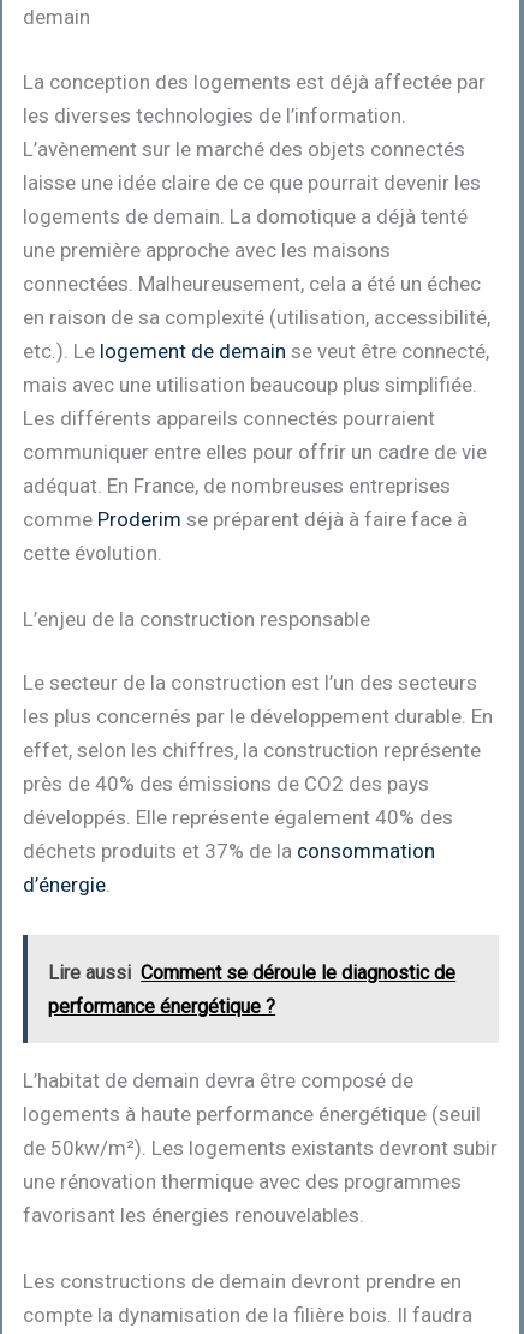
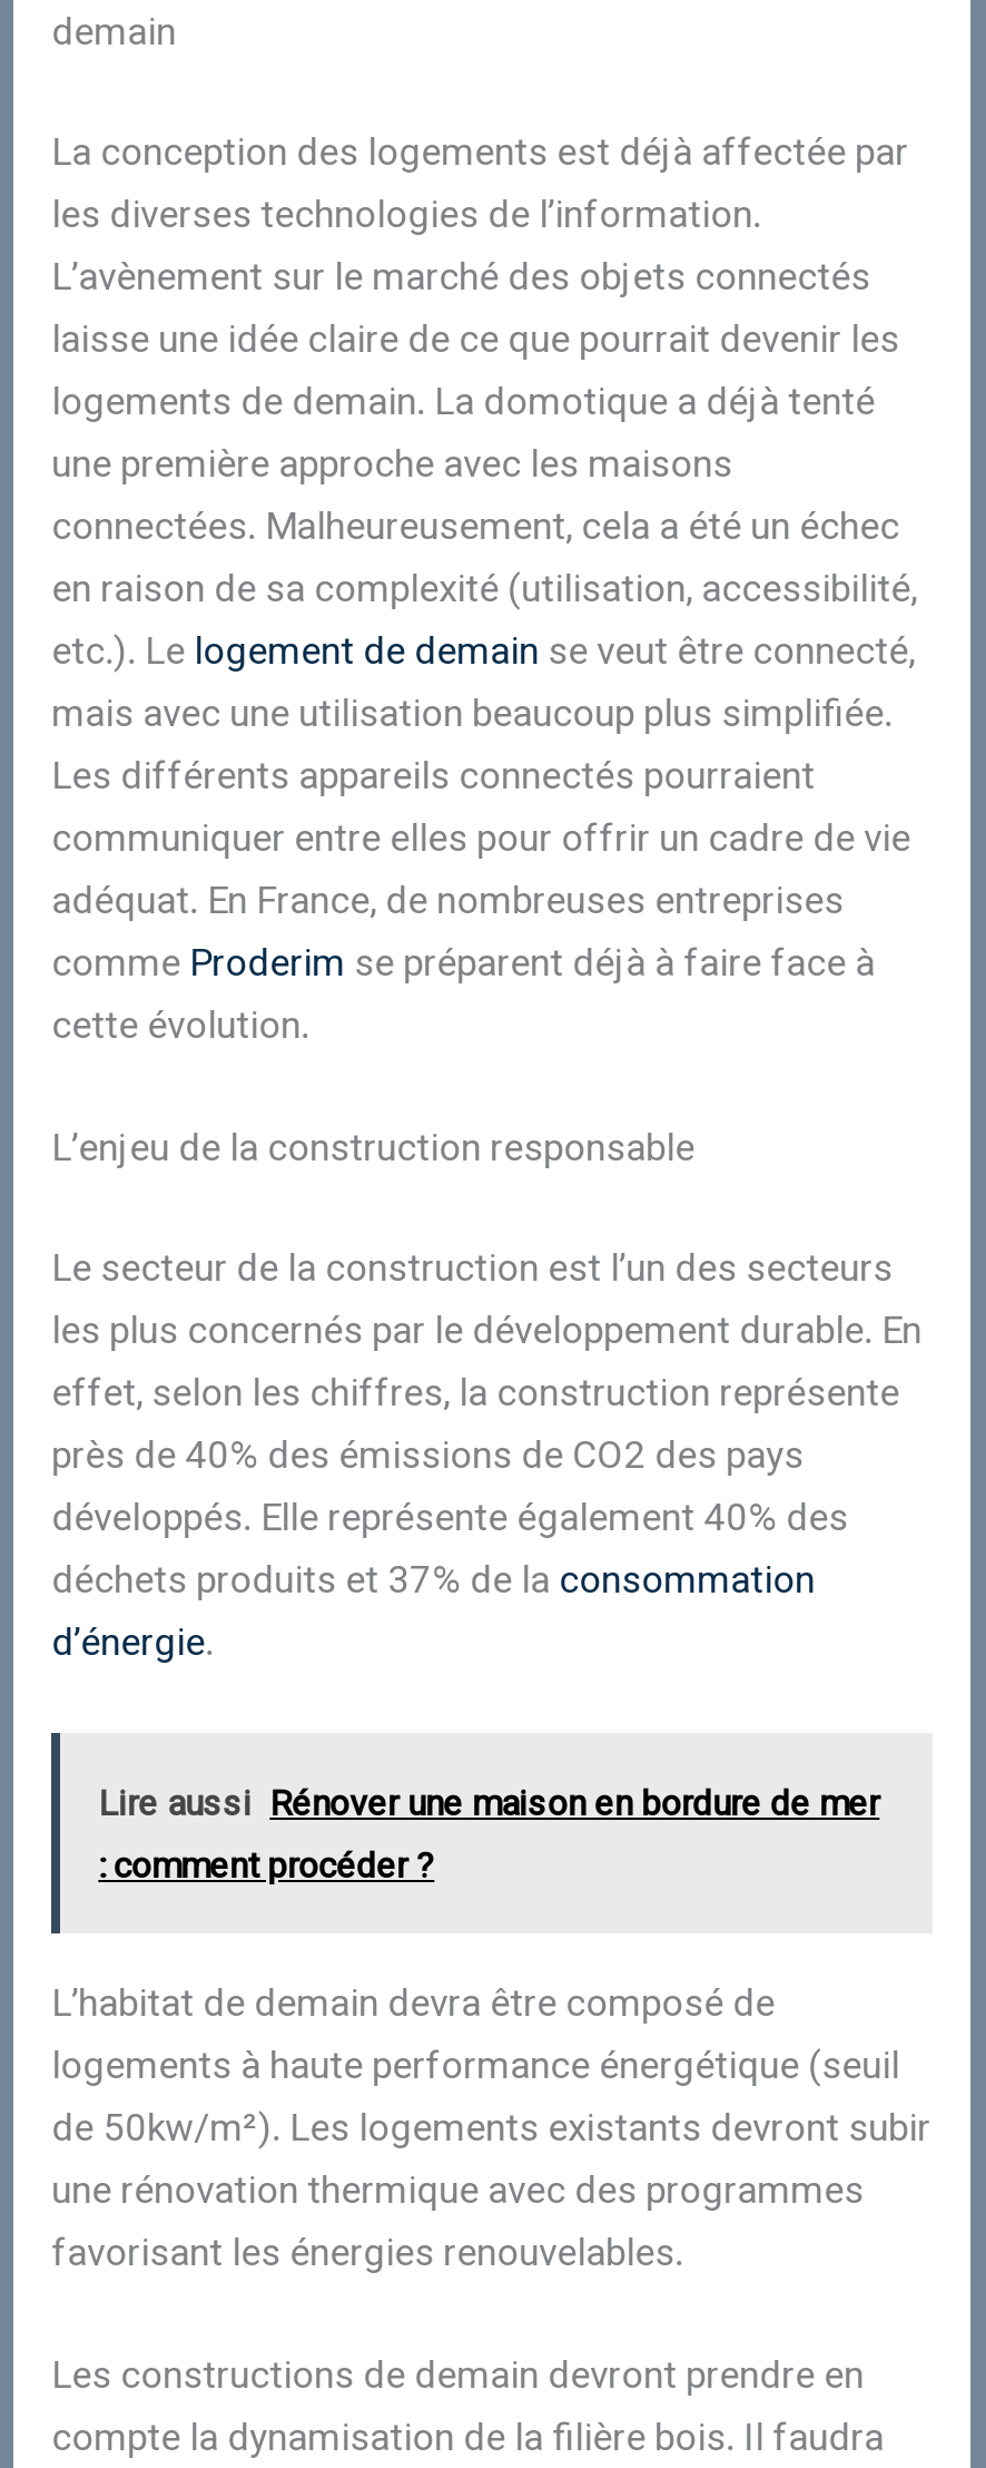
[48,961,456,984] Lire aussi Comment se déroule le diagnostic de -> [98,1781,880,1823] Lire aussi Rénover une maison en bordure de mer
[48,994,275,1017] performance énergétique ? -> [98,1843,434,1886] : comment procéder ?

